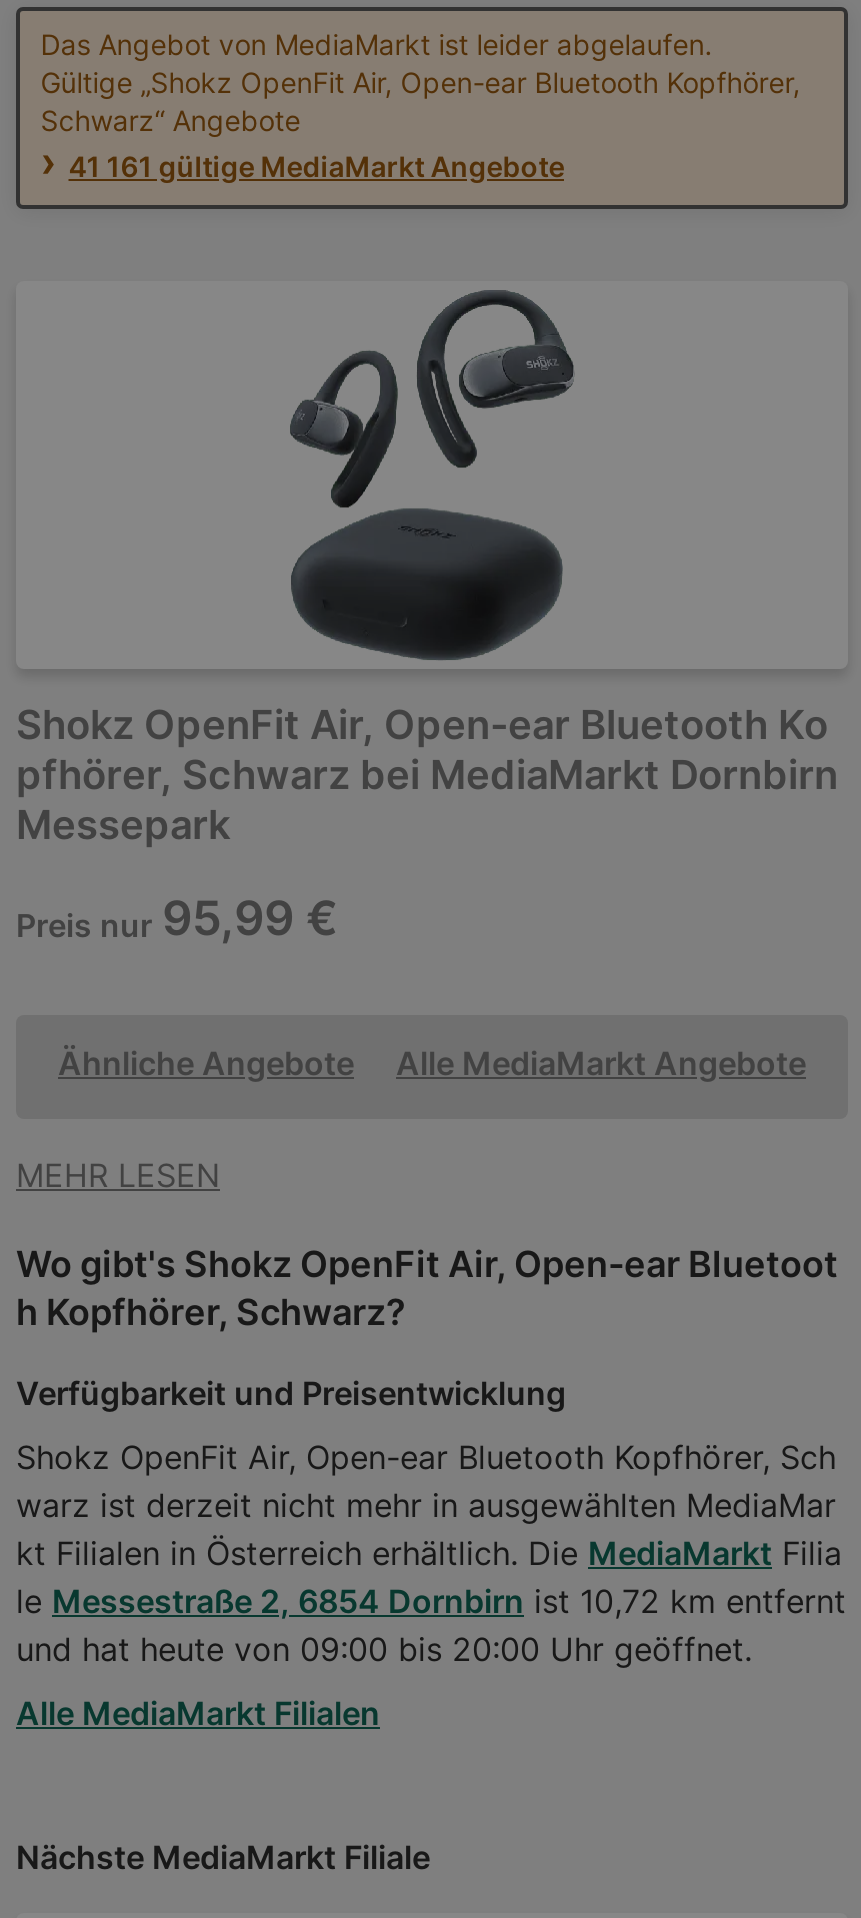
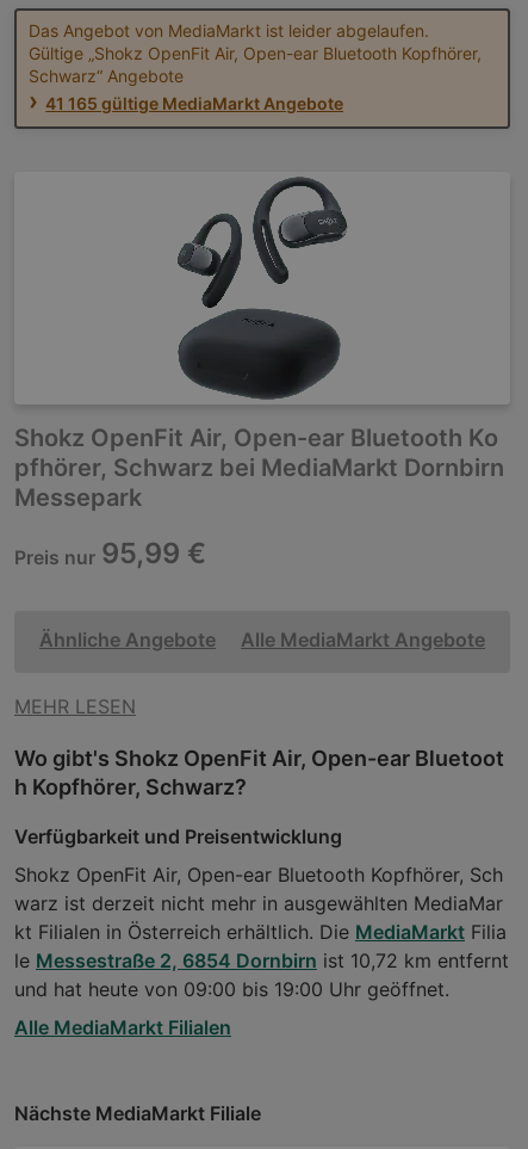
[68,148,564,182] 41 161 gültige MediaMarkt Angebote -> [46,92,343,113] 41 165 gültige MediaMarkt Angebote
[16,1629,752,1669] und hat heute von 09:00 bis 20:00 Uhr geöffnet. -> [14,977,449,1001] und hat heute von 09:00 bis 19:00 Uhr geöffnet.

